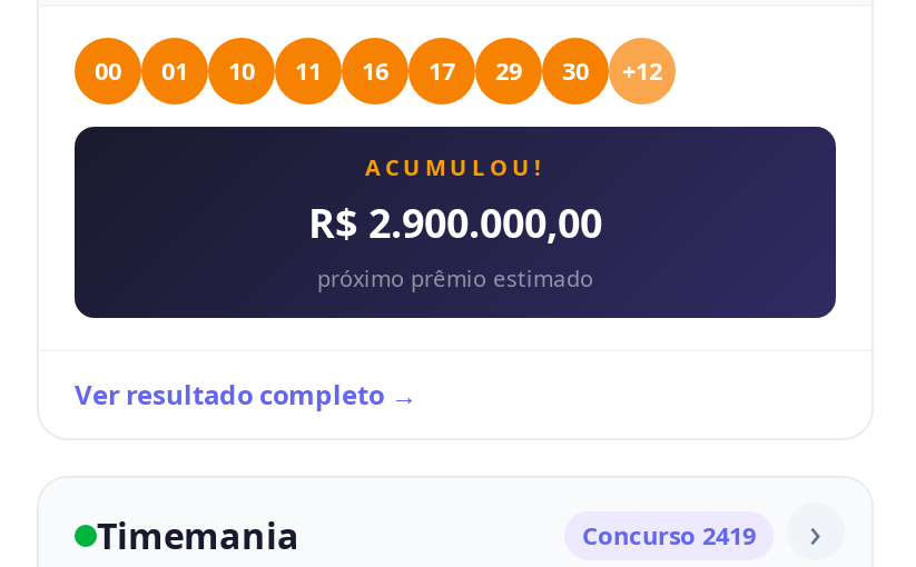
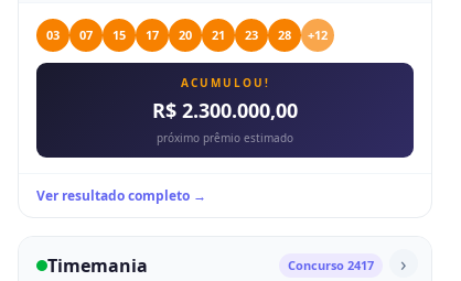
[95,54,388,87] 00 | 01 | 10 | 11 | 16 -> [46,27,126,43] 03 | 07 | 15
[495,54,589,87] 29 | 30 -> [179,27,291,43] 20 | 21 | 23 | 28
[308,196,602,250] R$ 2.900.000,00 -> [152,97,298,124] R$ 2.300.000,00
[582,519,756,552] Concurso 2419 -> [288,257,374,274] Concurso 2417

